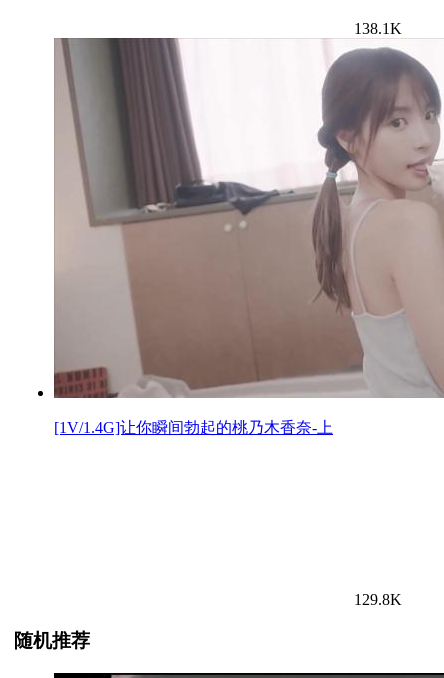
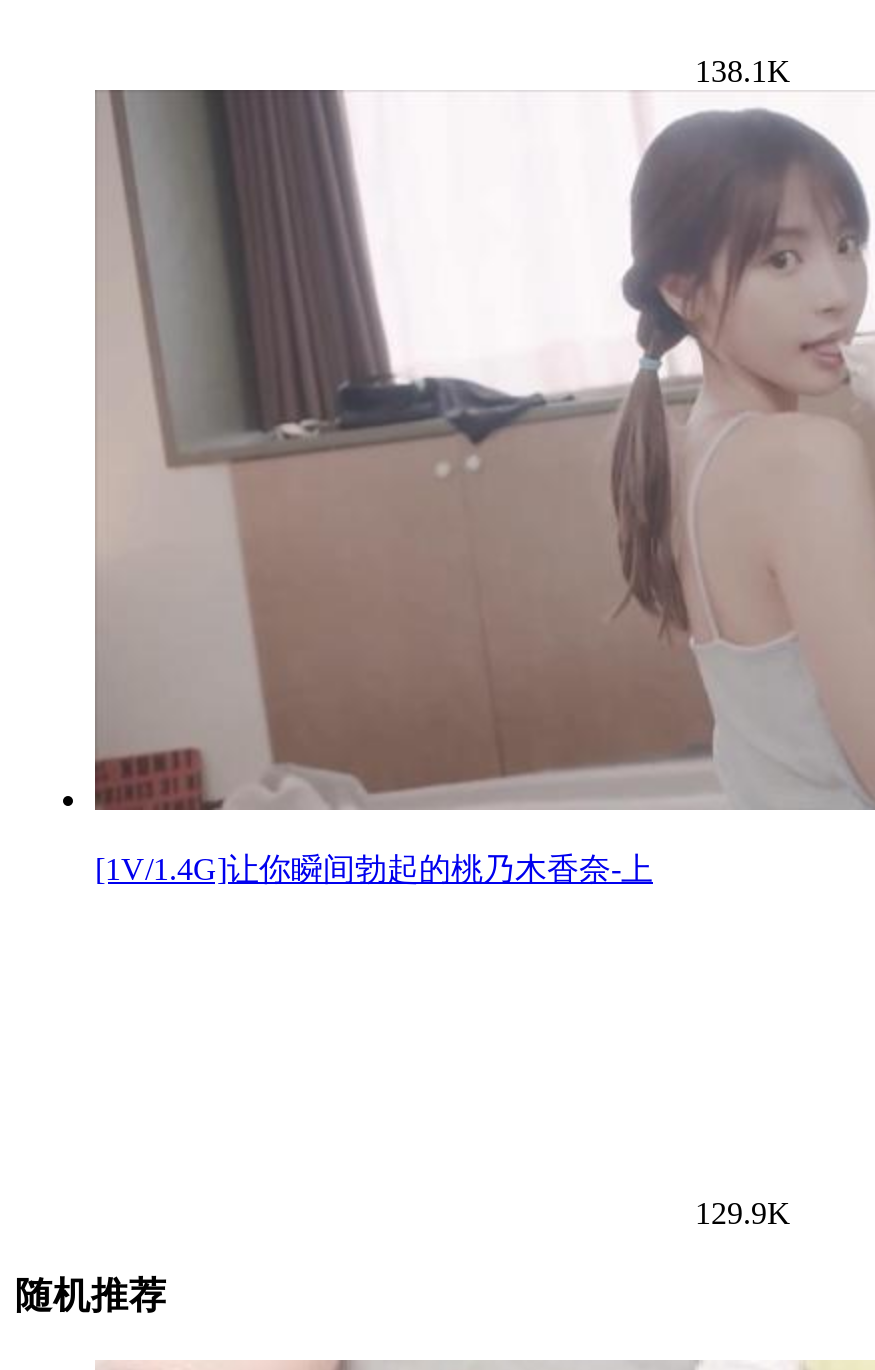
[354,591,402,608] 129.8K -> [695,1196,791,1230] 129.9K

